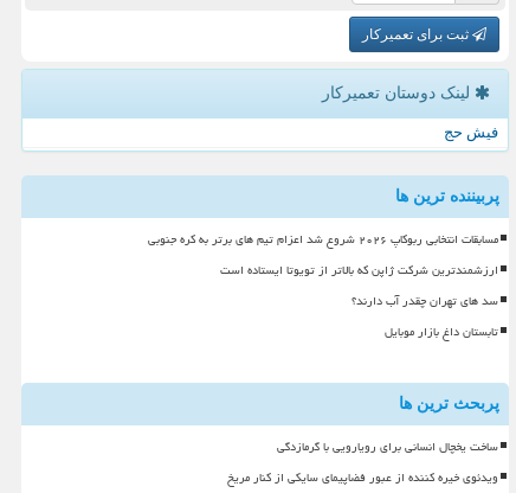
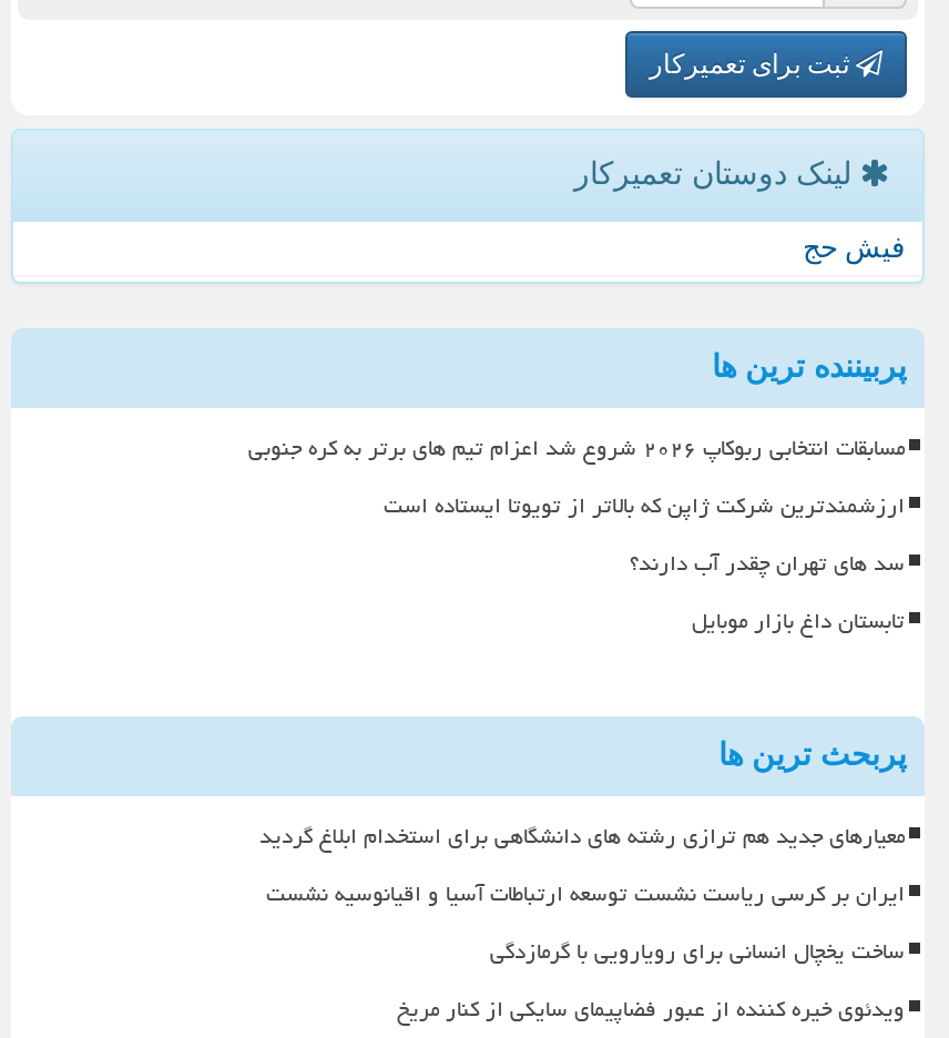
none -> [259,814,905,916] معیارهای جدید هم ترازی رشته های دانشگاهی برای استخدام ابلاغ گردید | ایران بر کرسی ریاست نشست توسعه ارتباطات آسیا و اقیانوسیه نشست

